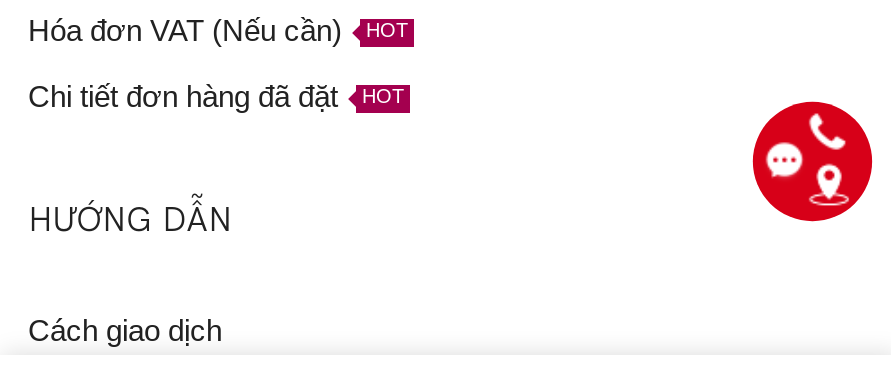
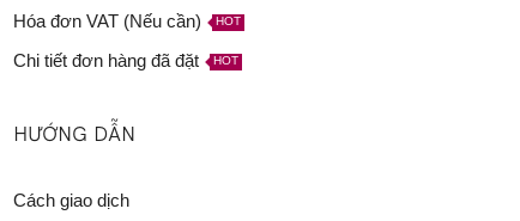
[750,100,874,224] [image] -> none

